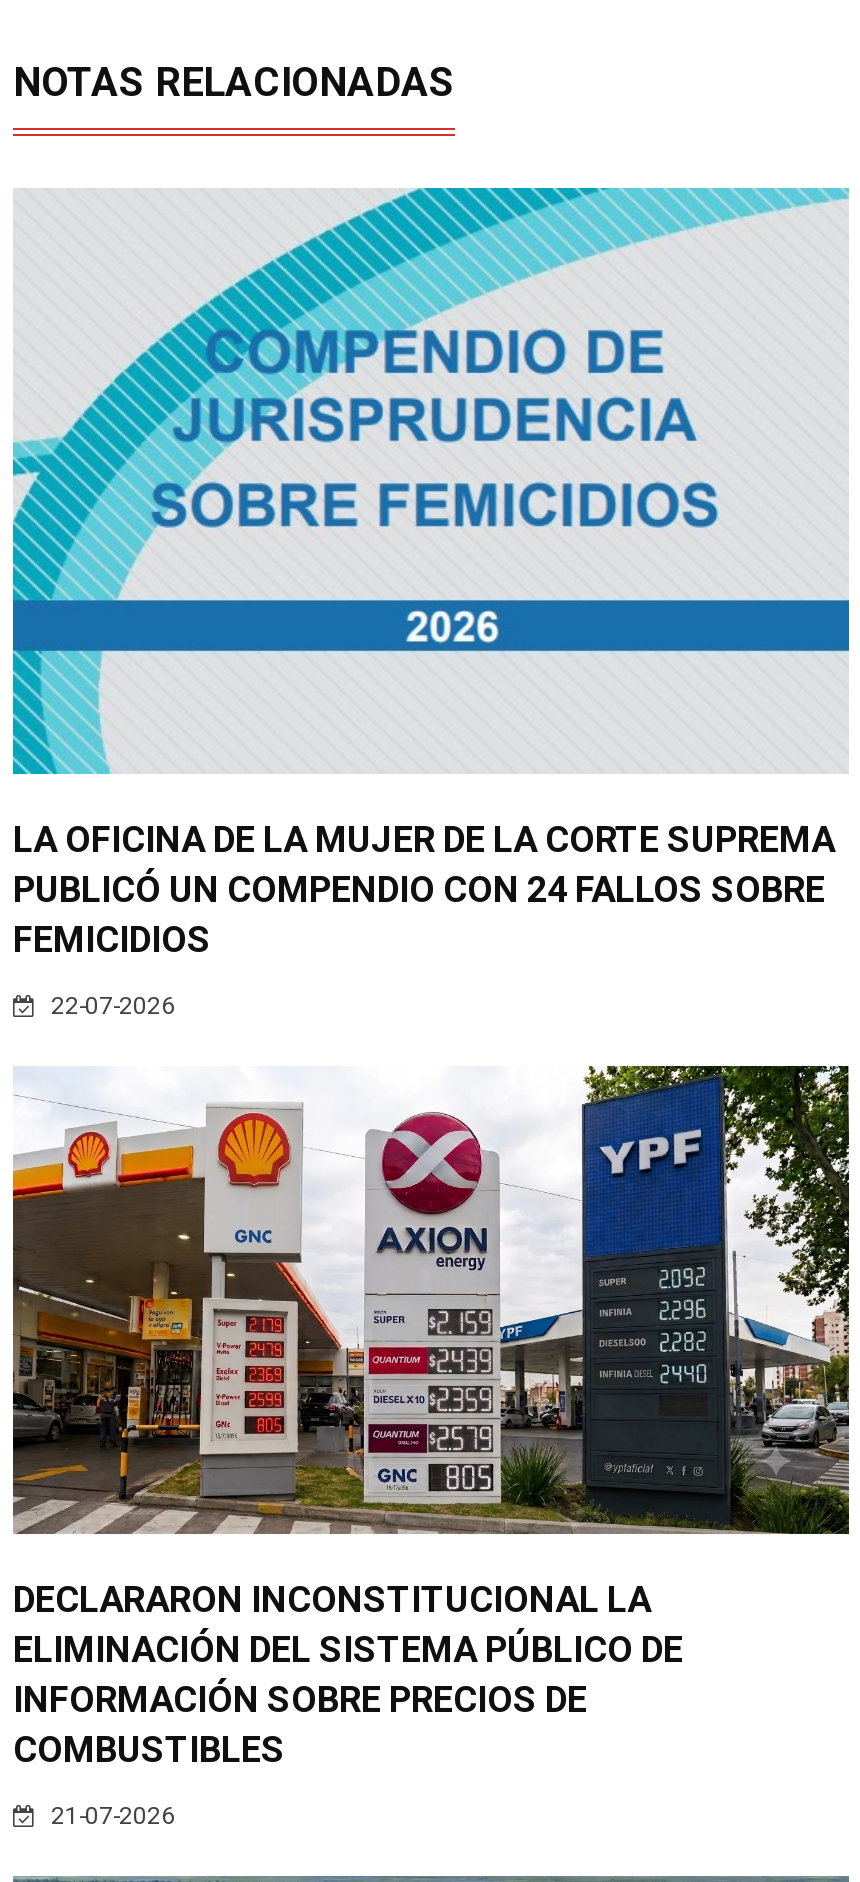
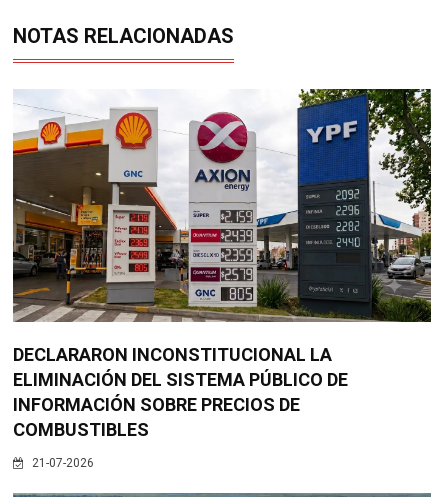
[11,186,851,1021] [image] | LA OFICINA DE LA MUJER DE LA CORTE SUPREMA | PUBLICÓ UN COMPENDIO CON 24 FALLOS SOBRE | FEMICIDIOS | 22-07-2026 -> none

